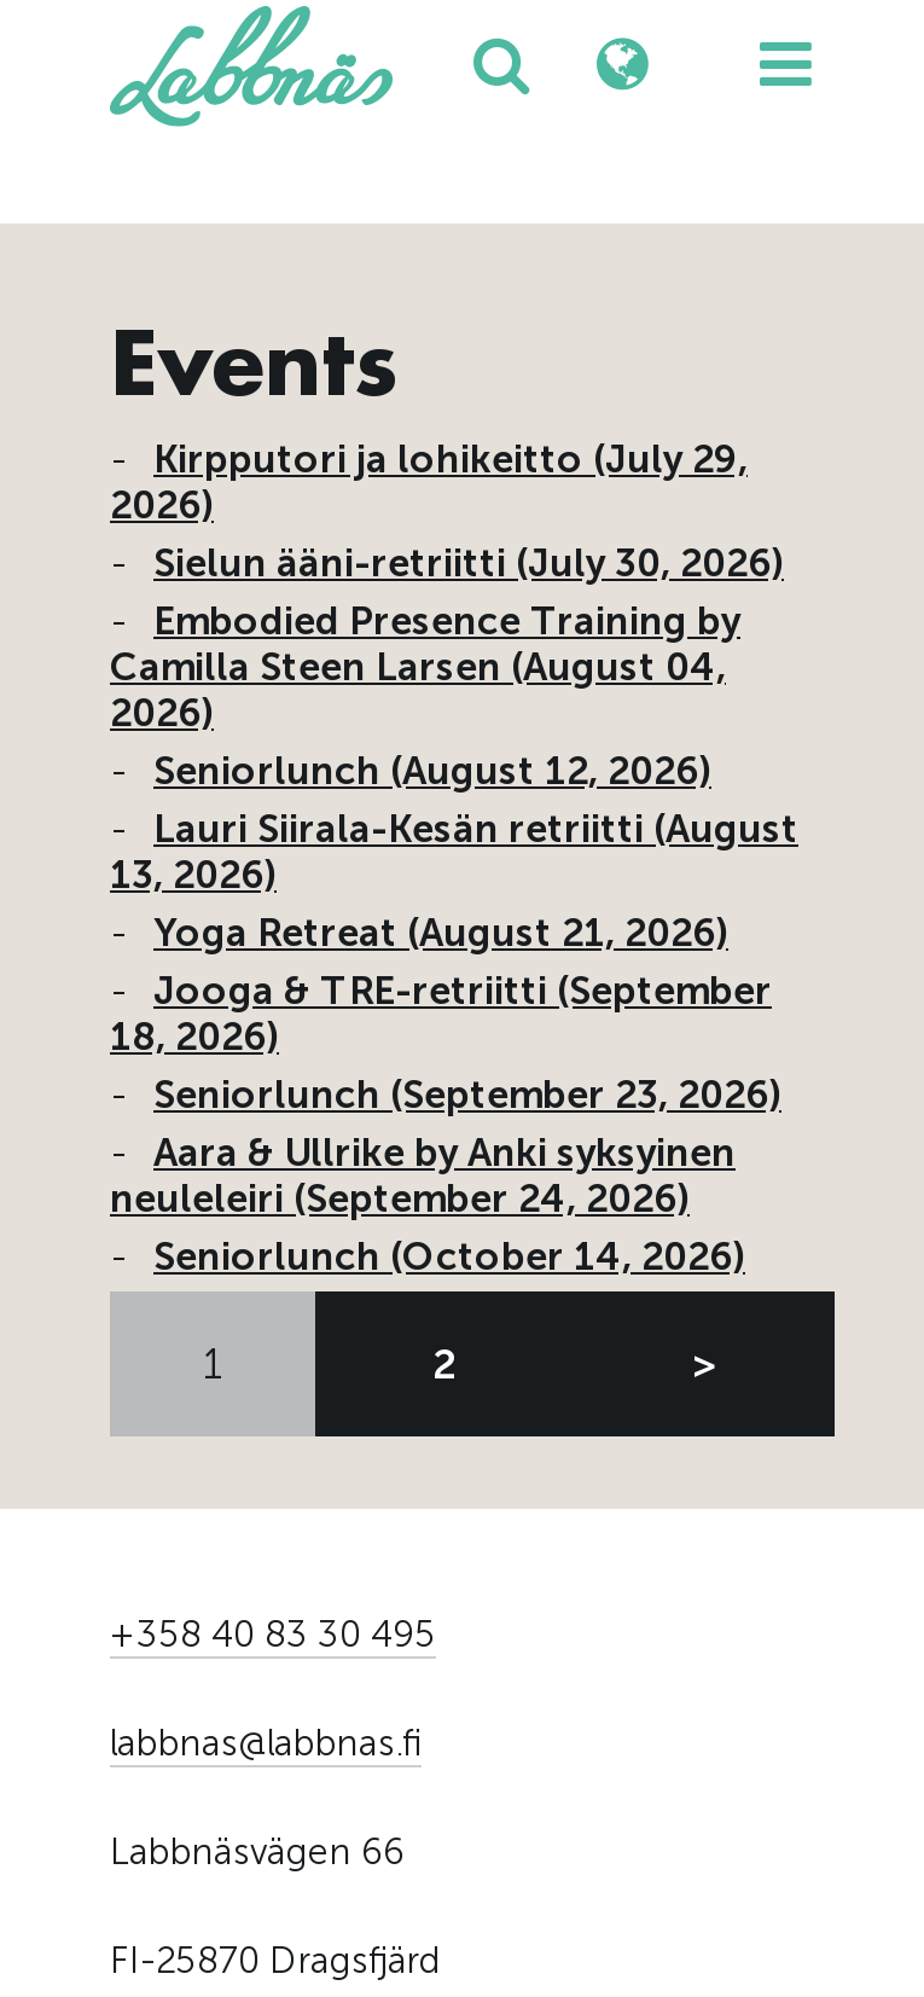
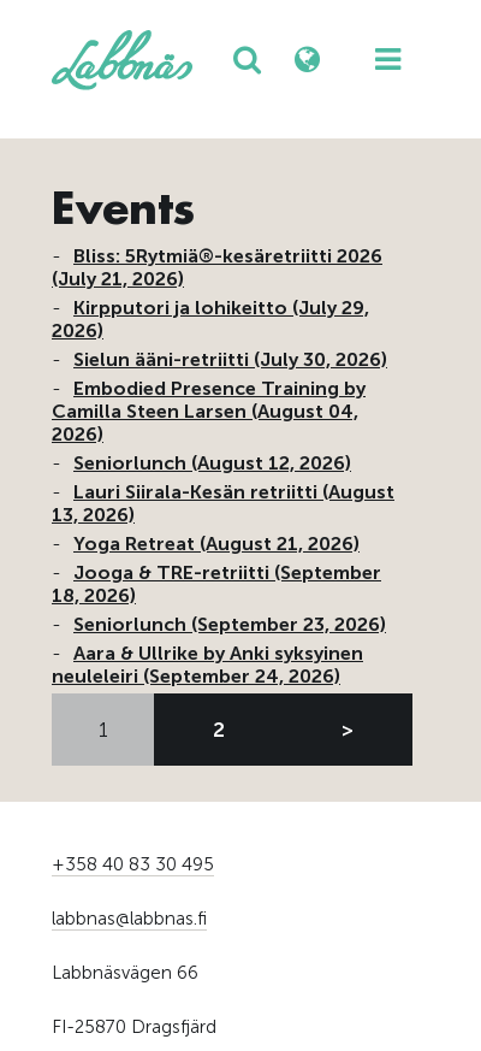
none -> [52,244,382,290] Bliss: 5Rytmiä®-kesäretriitti 2026 | (July 21, 2026)
moved [110,436,798,1221] -> [52,296,394,687]: Kirpputori ja lohikeitto (July 29, | 2026) | Sielun ääni-retriitti (July 30, 2026) | ... | Aara & Ullrike by Anki syksyinen | neuleleiri (September 24, 2026)
[153,1233,745,1279] Seniorlunch (October 14, 2026) -> none

